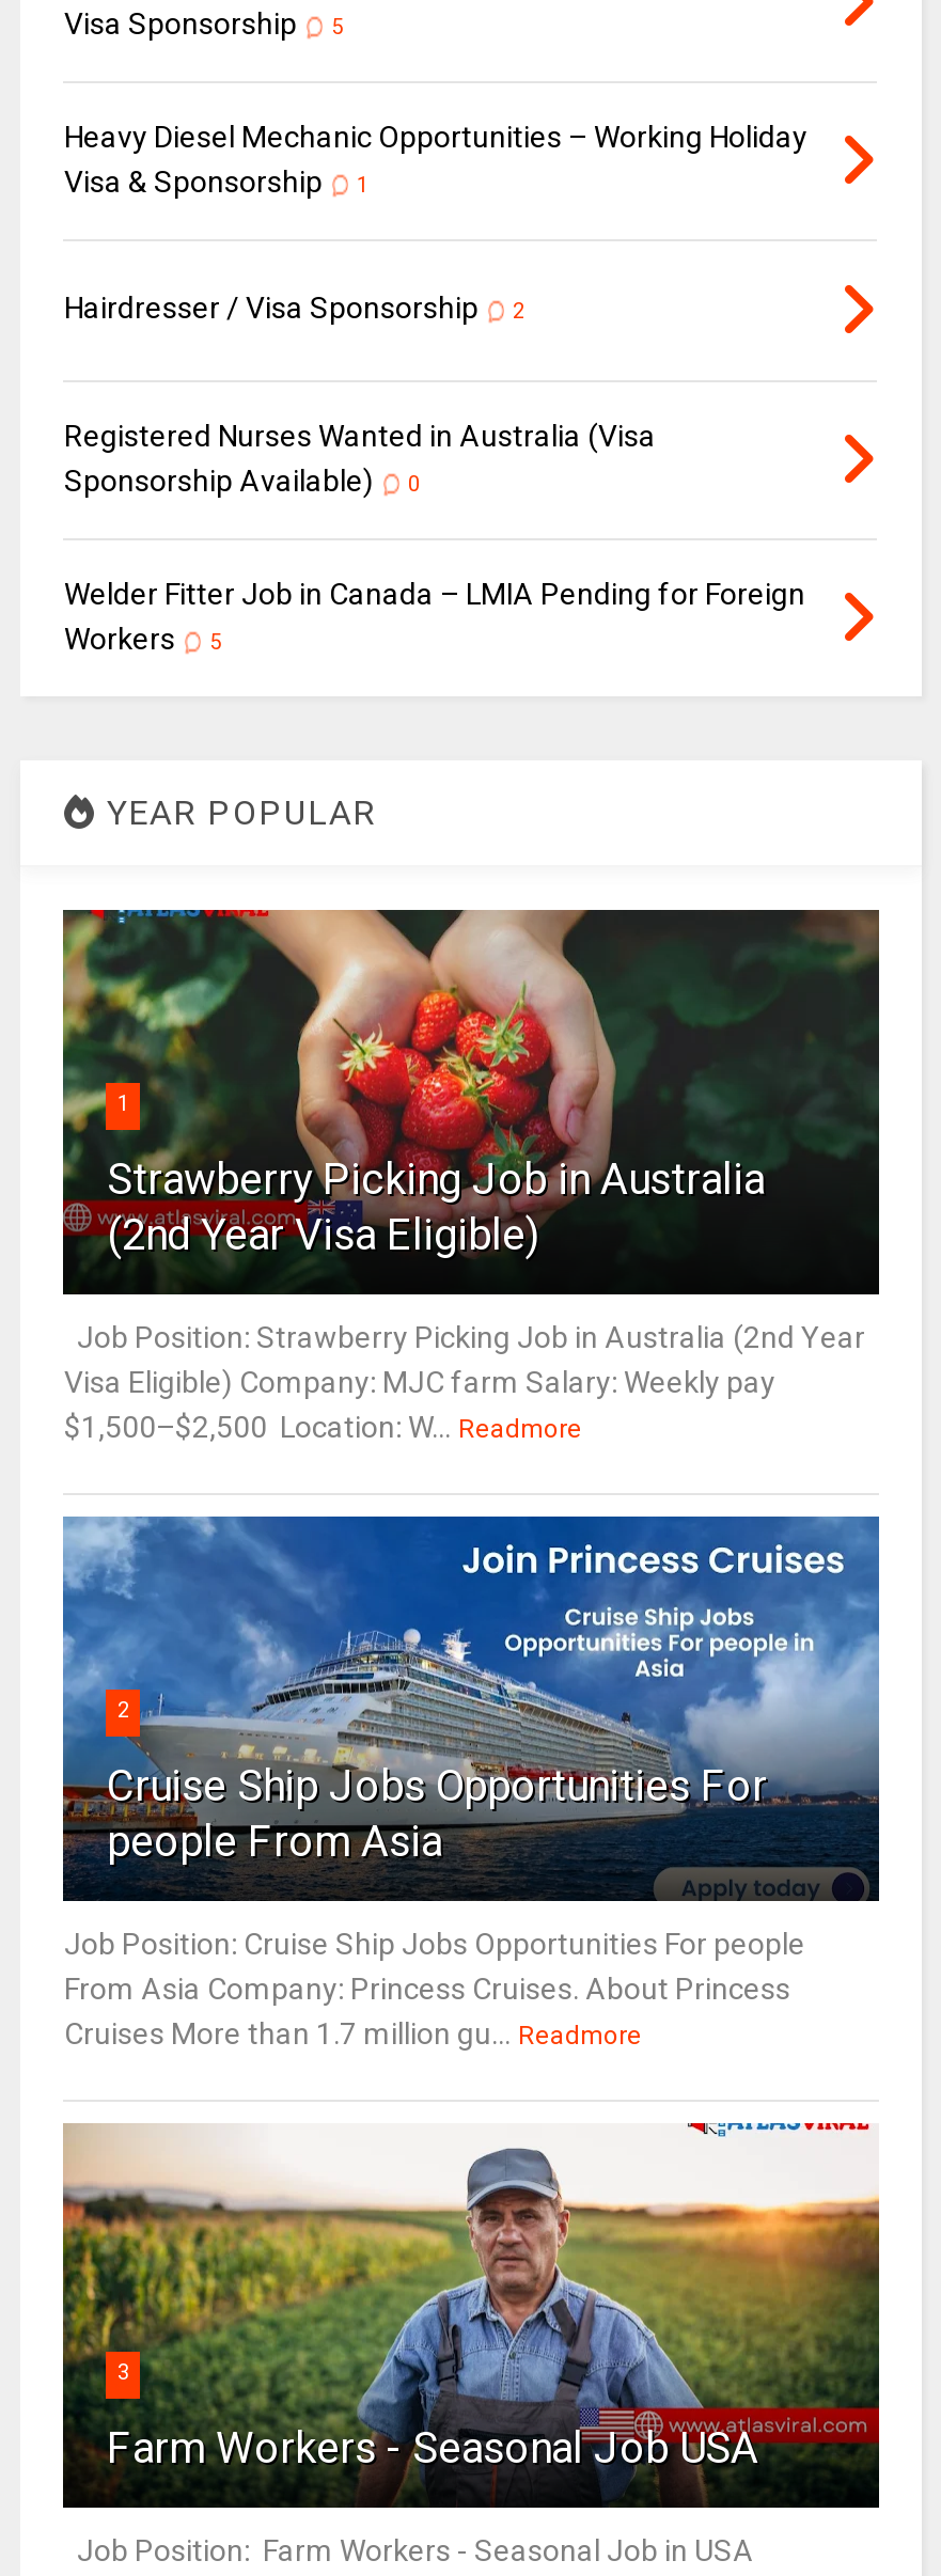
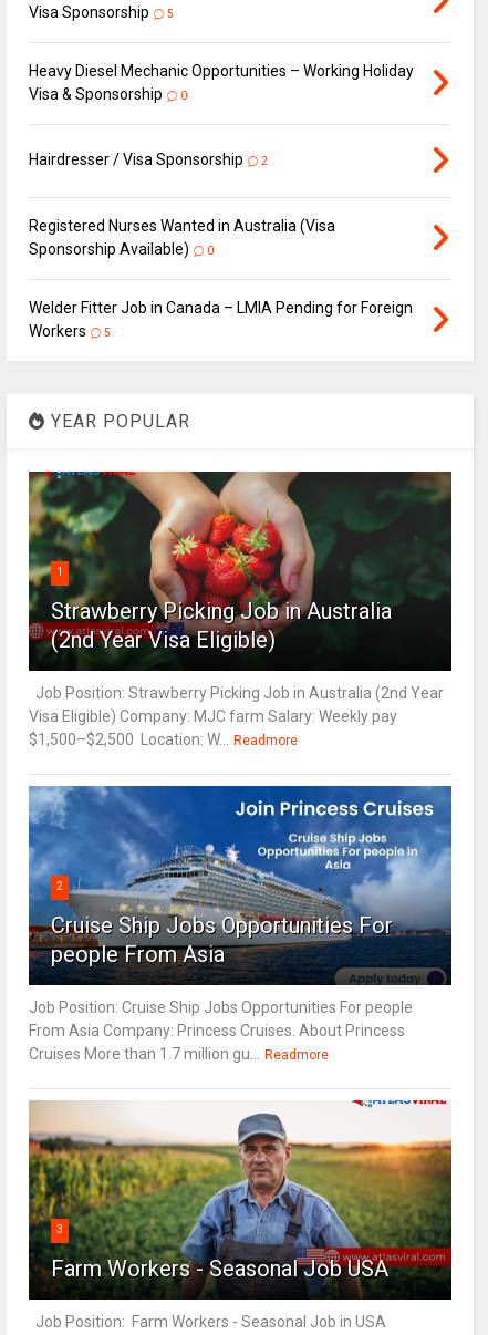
[64,165,369,200] Visa & Sponsorship 1 -> [29,86,187,103] Visa & Sponsorship 0

